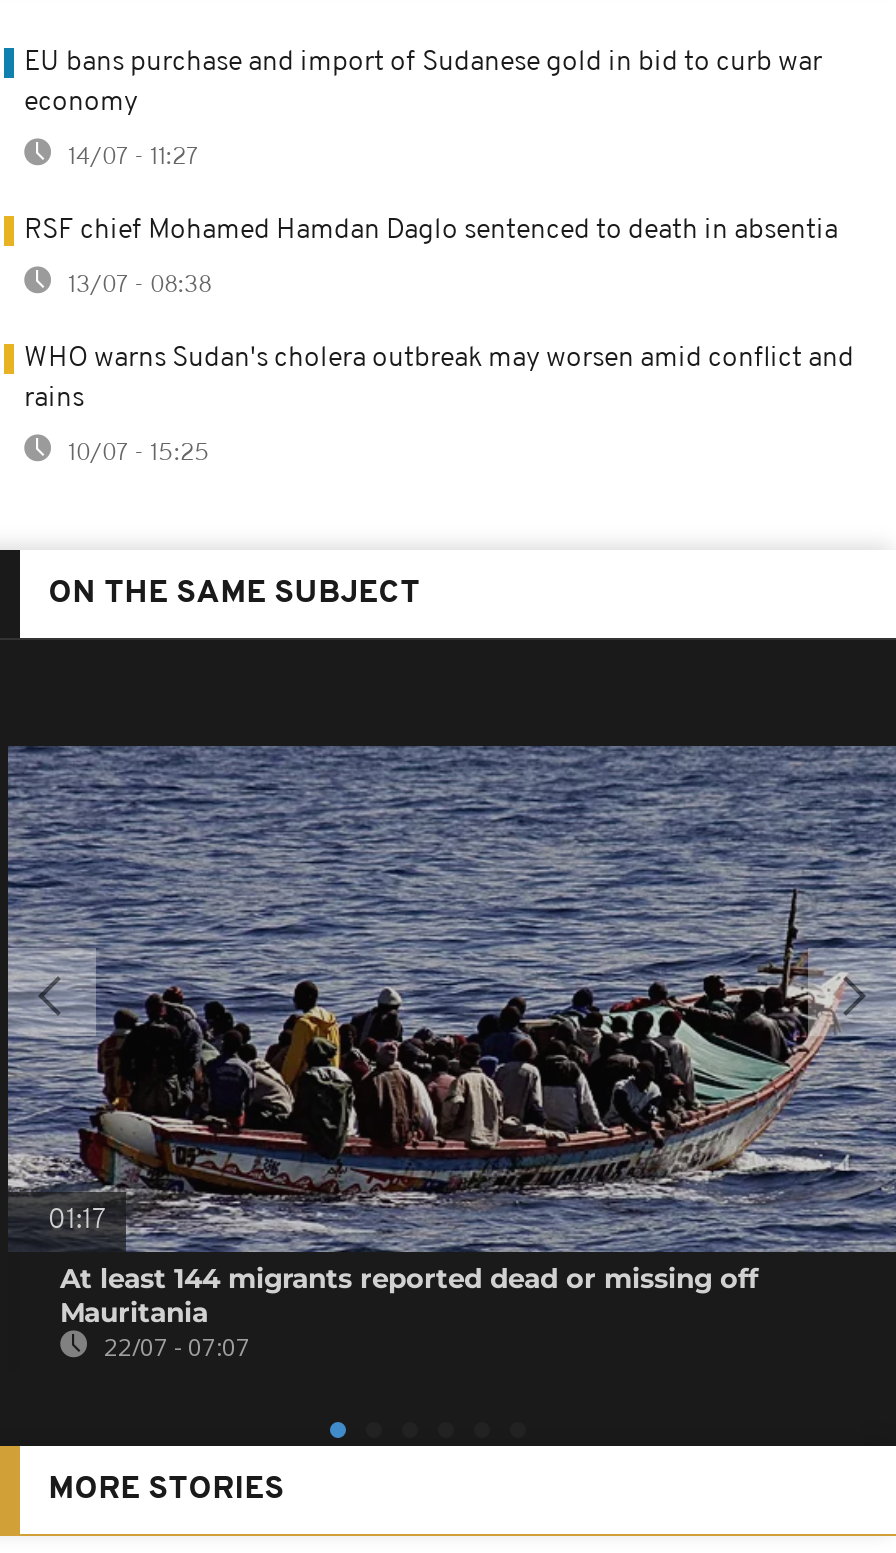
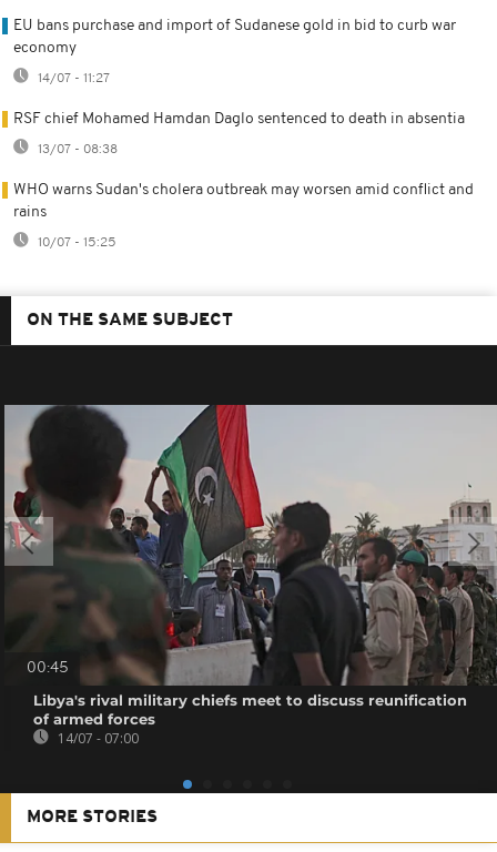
[6,746,890,1254] [image] | 01:17 -> [4,404,494,686] [image] | 00:45
[60,1263,758,1365] At least 144 migrants reported dead or missing off | Mauritania | 22/07 - 07:07 -> [33,691,467,748] Libya's rival military chiefs meet to discuss reunification | of armed forces | 14/07 - 07:00

